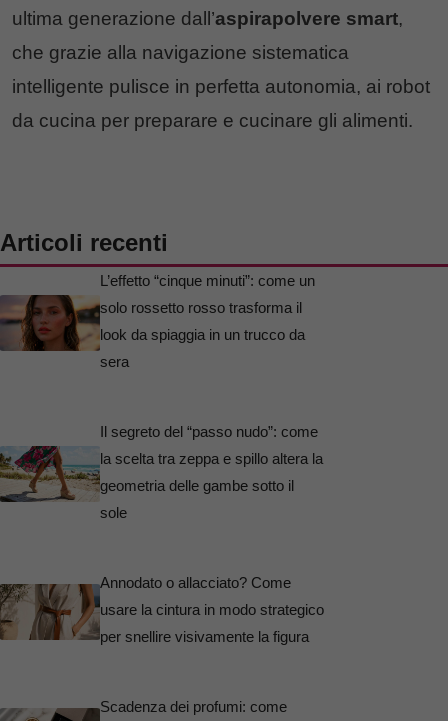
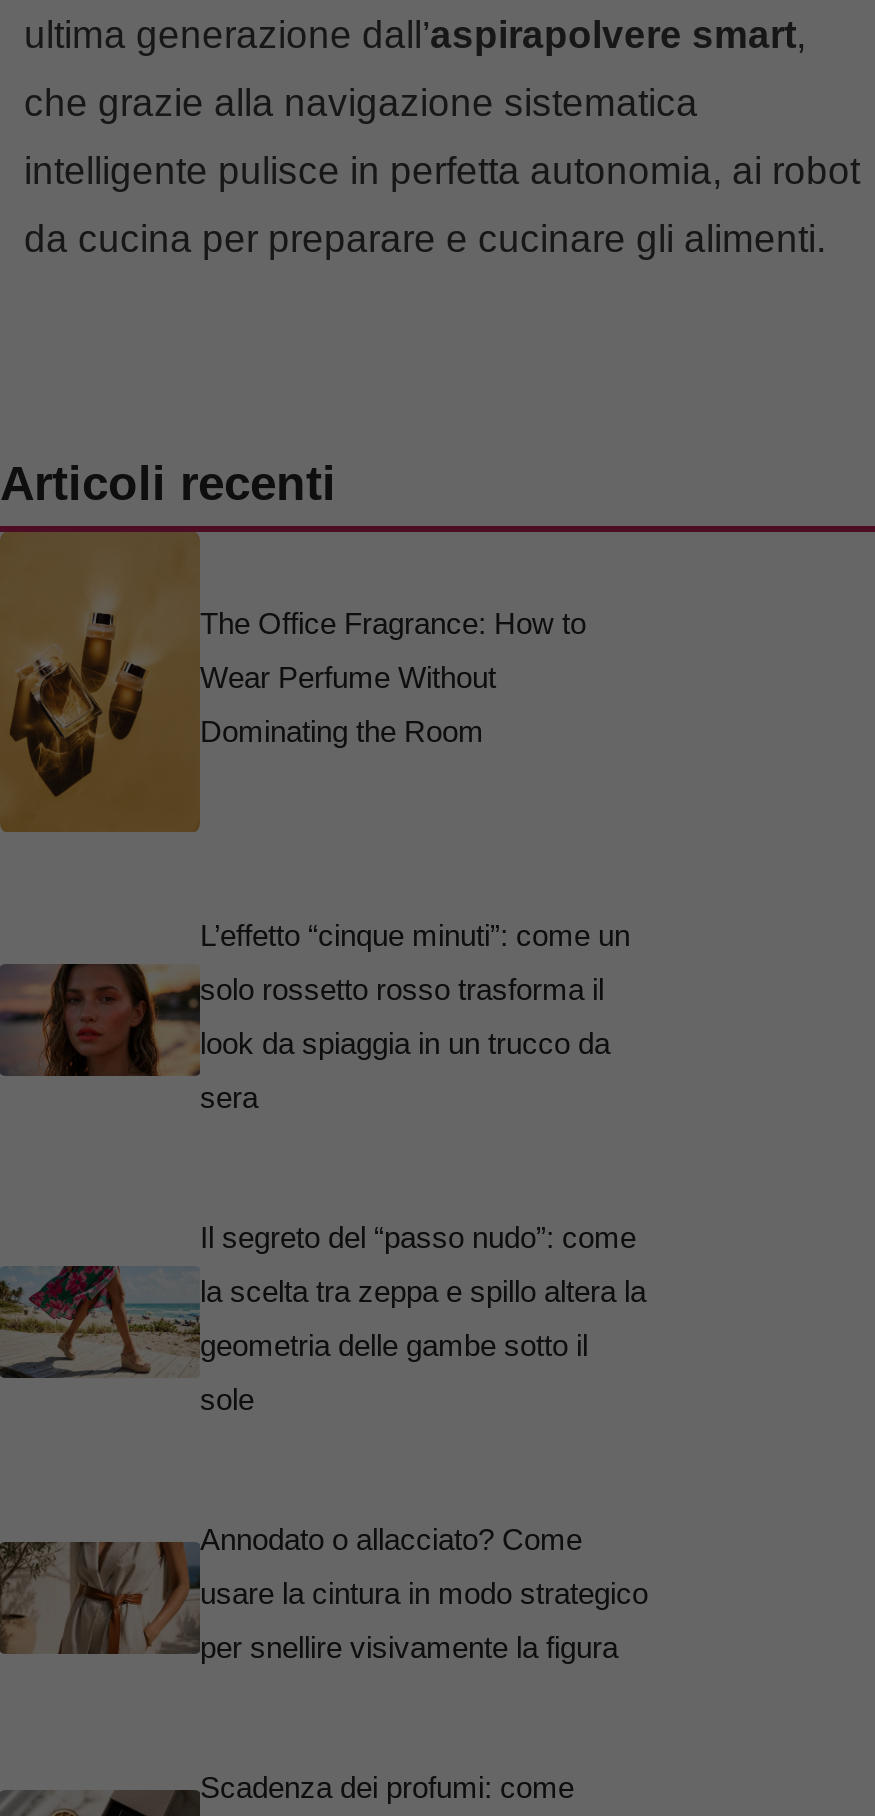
none -> [6,532,586,834] [image] | The Office Fragrance: How to | Wear Perfume Without | Dominating the Room

